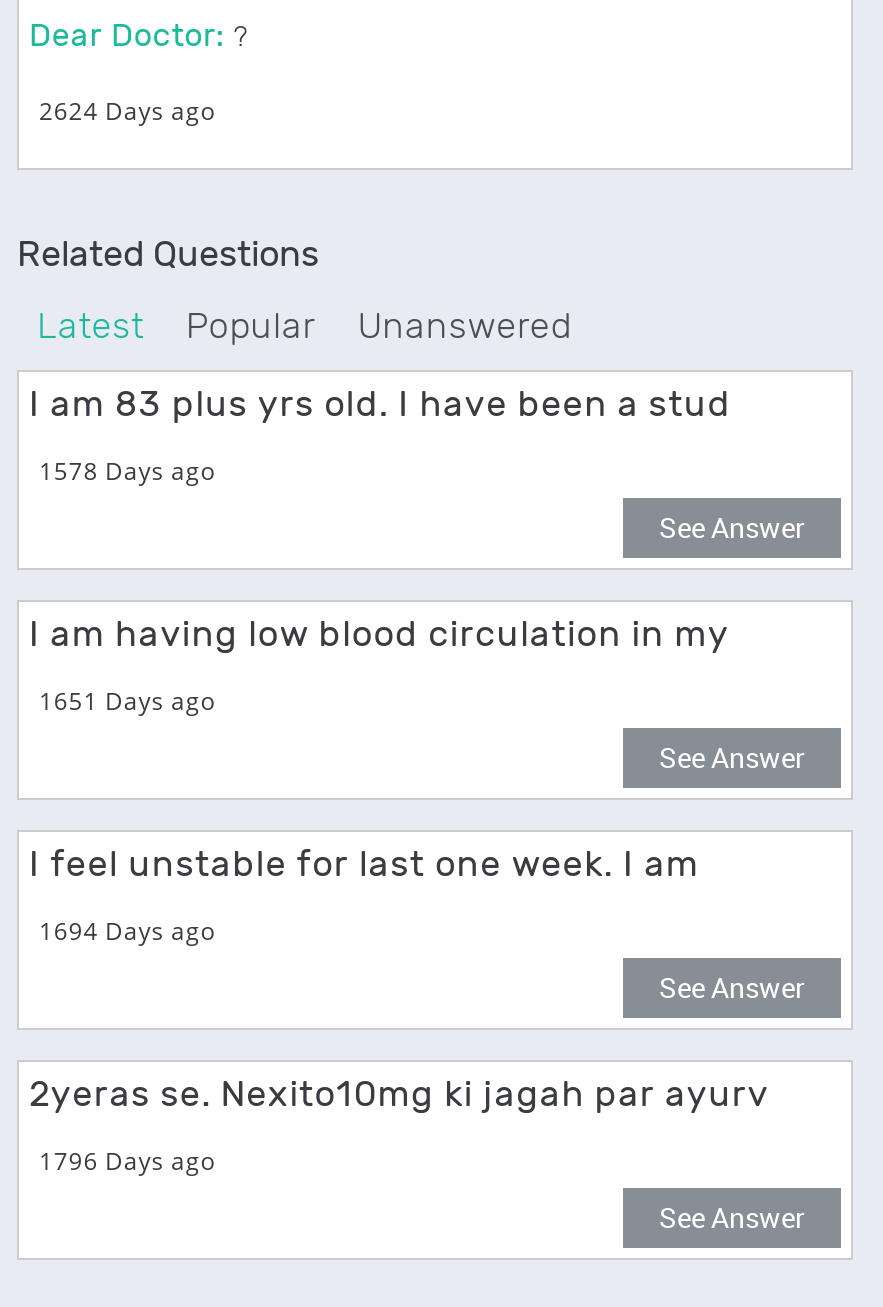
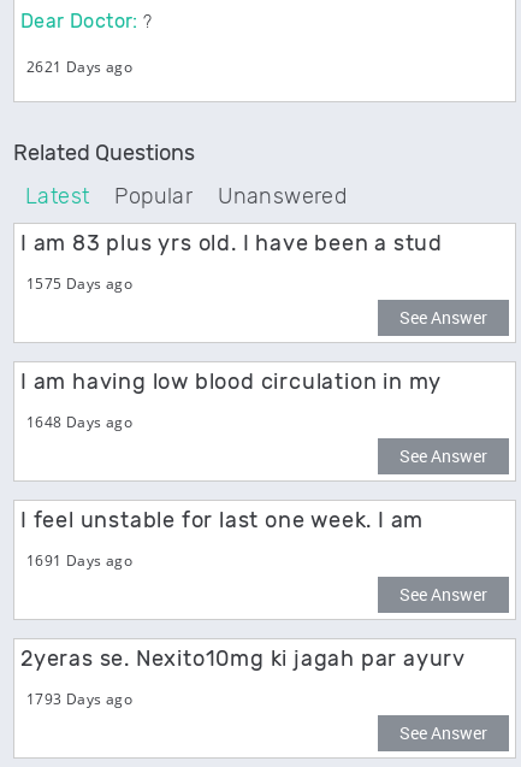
[39,94,215,128] 2624 Days ago -> [26,57,133,77] 2621 Days ago
[39,454,215,488] 1578 Days ago -> [26,273,133,294] 1575 Days ago
[39,684,215,718] 1651 Days ago -> [26,412,133,432] 1648 Days ago
[39,914,215,948] 1694 Days ago -> [26,550,133,571] 1691 Days ago
[39,1144,215,1178] 1796 Days ago -> [26,689,133,709] 1793 Days ago

